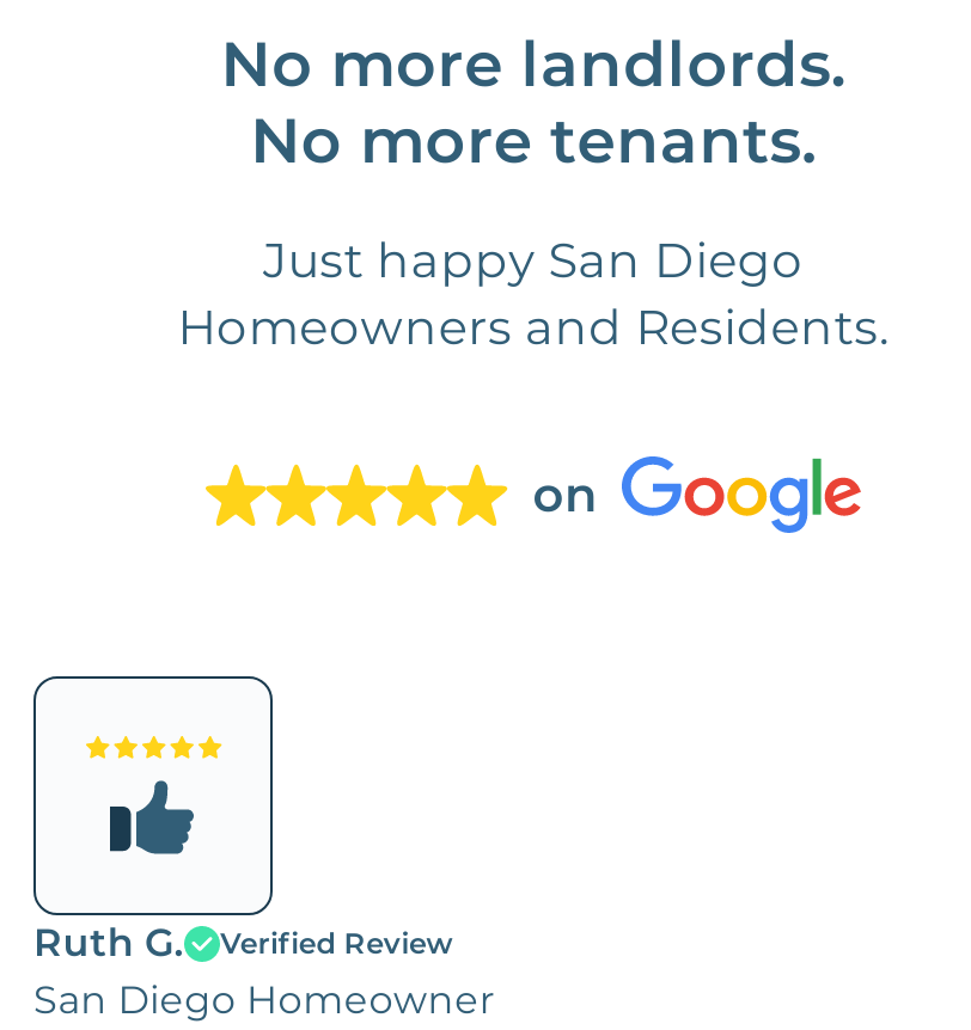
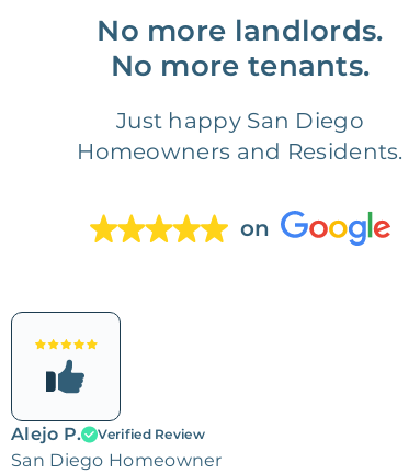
[33,920,184,966] Ruth G. -> [11,424,82,444] Alejo P.

